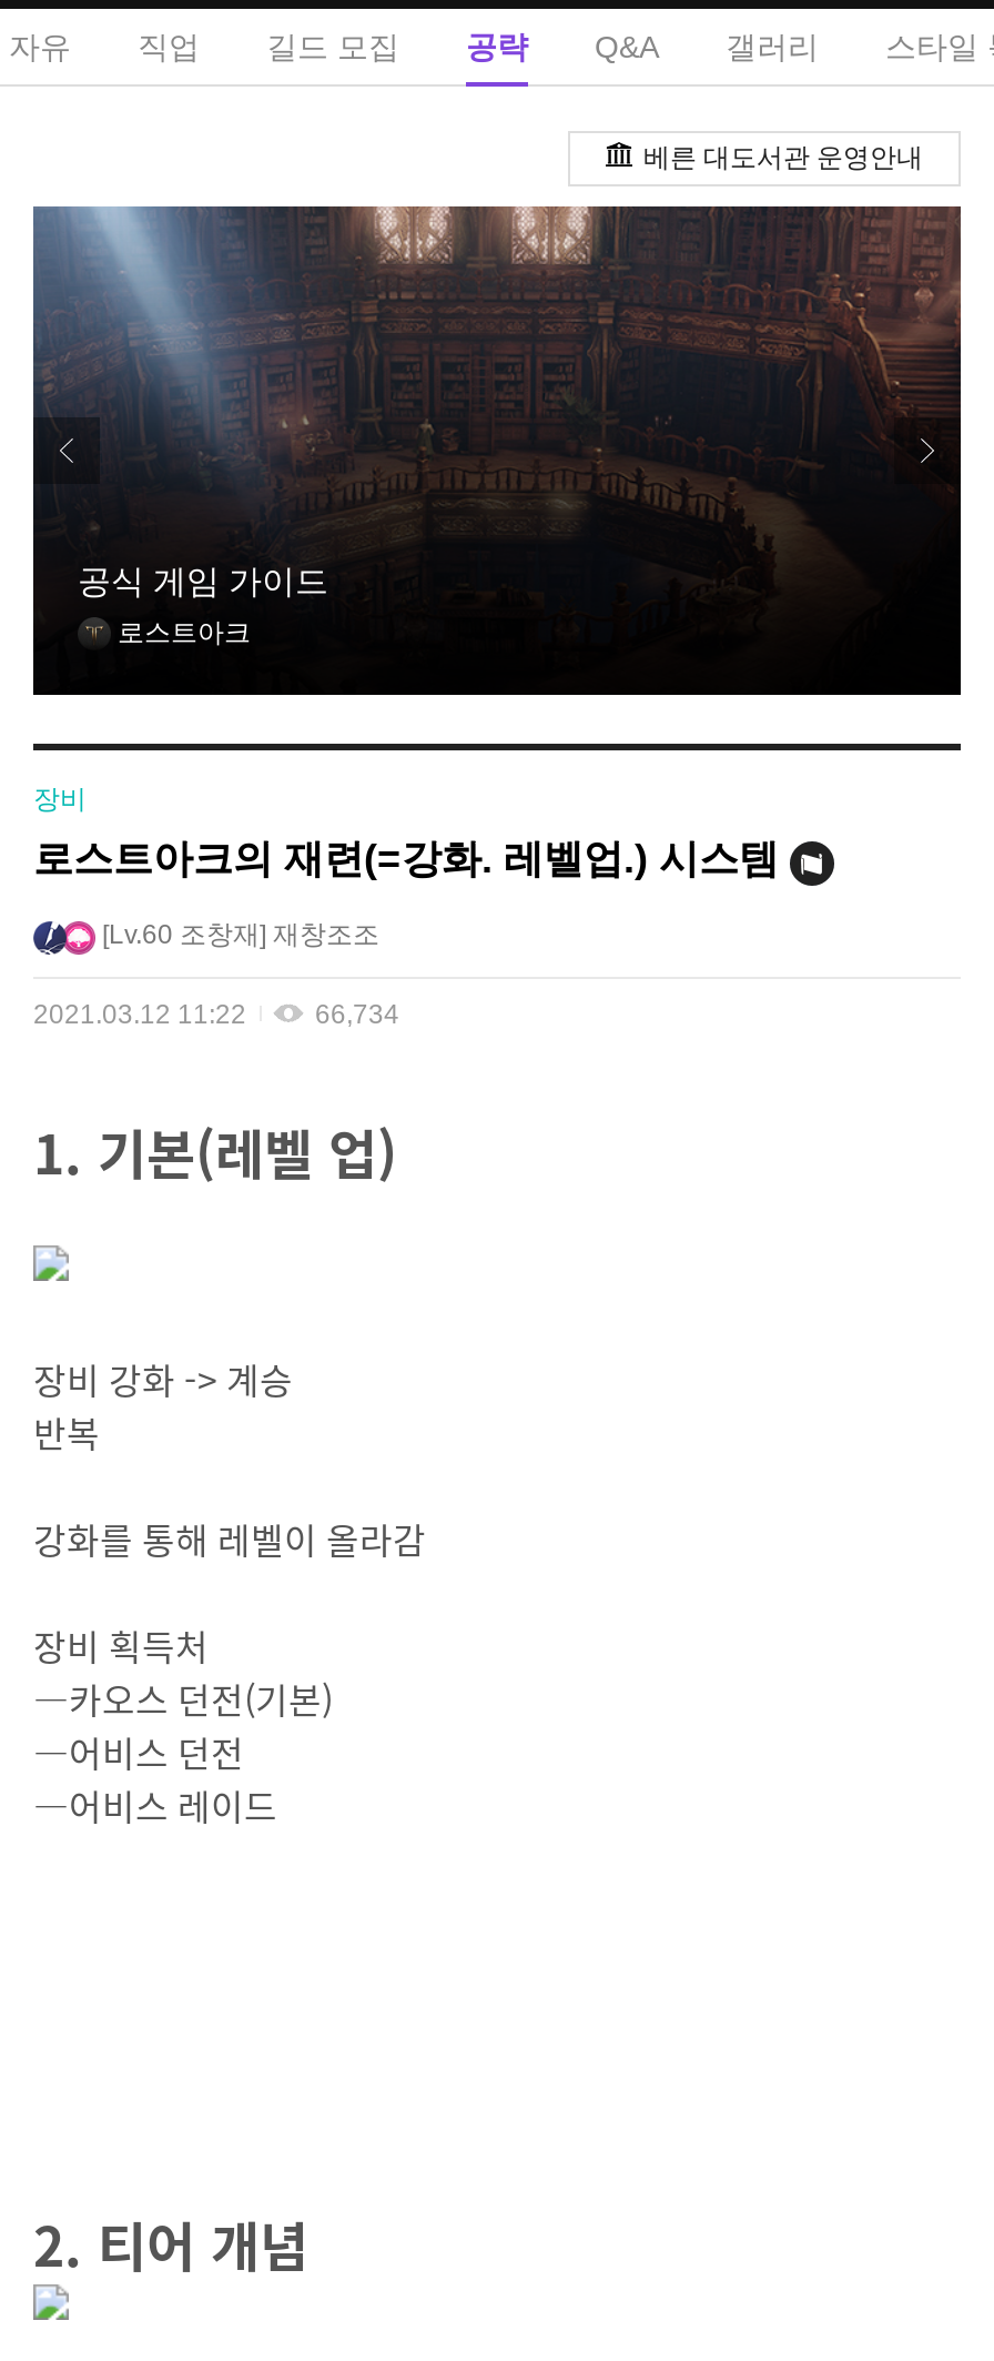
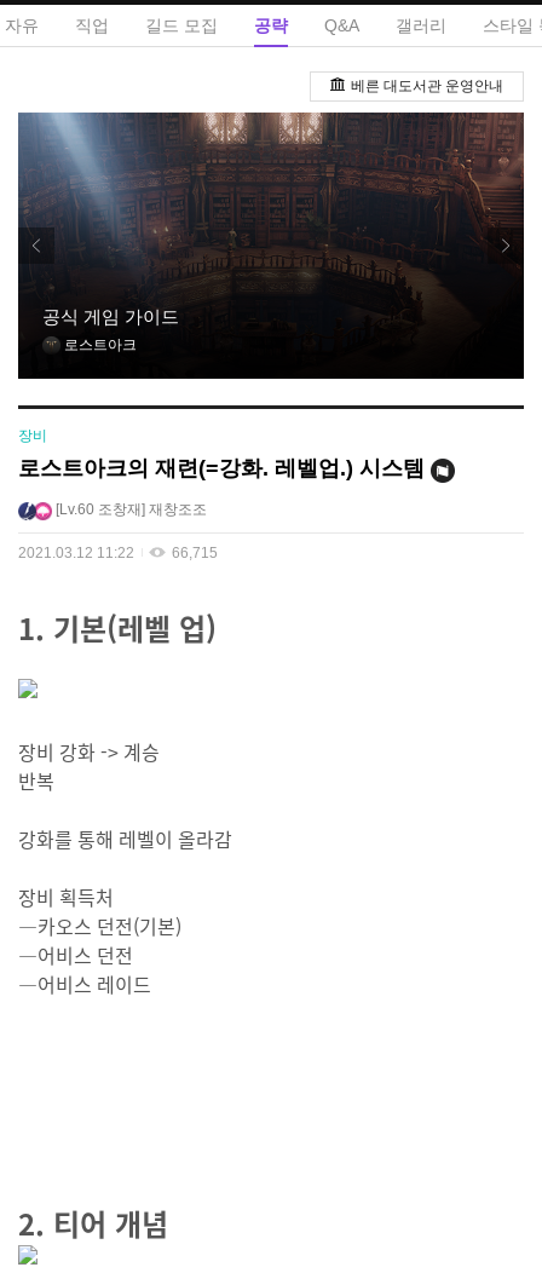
[315,1000,399,1031] 66,734 -> [172,545,218,562] 66,715

